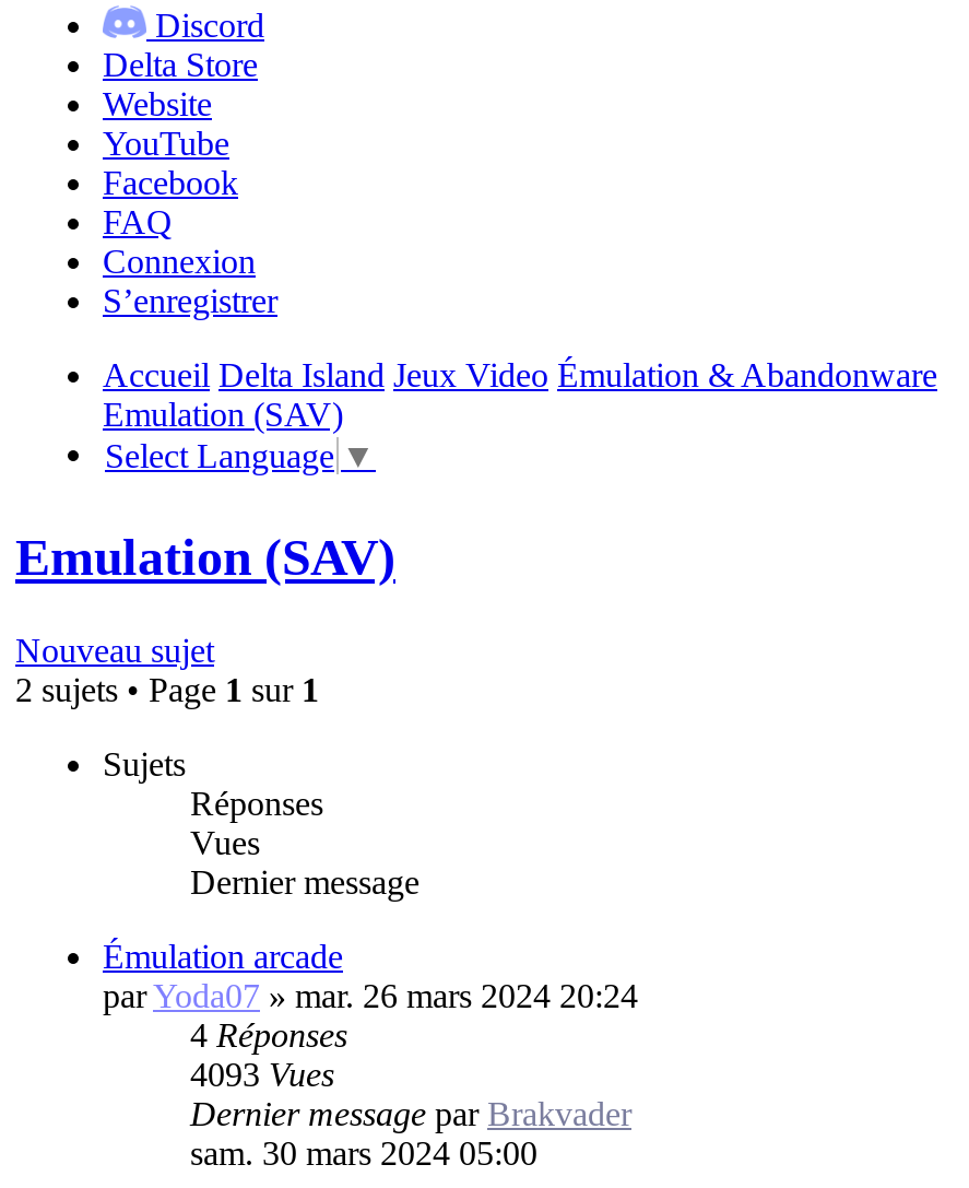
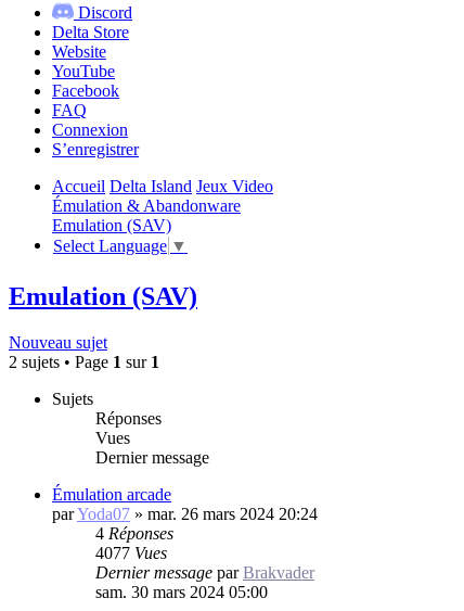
[190,1055,334,1092] 4093 Vues -> [95,543,167,562] 4077 Vues

